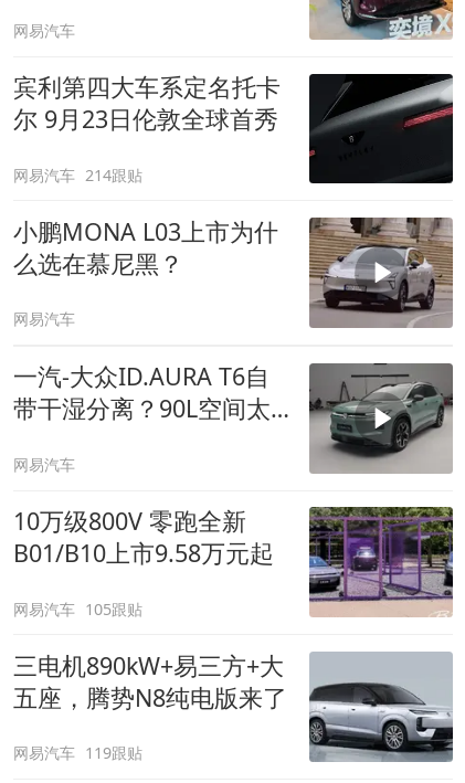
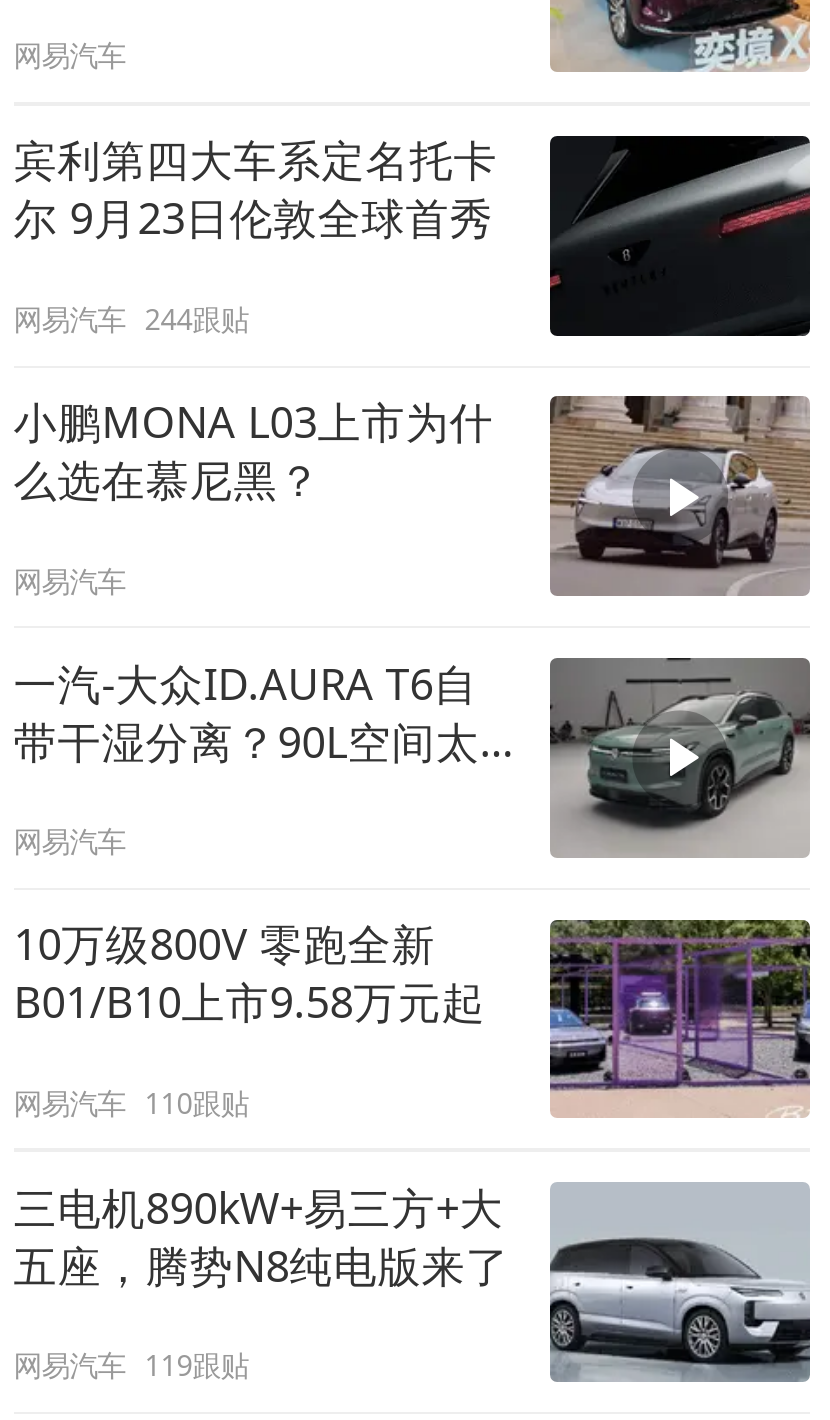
[13,164,143,185] 网易汽车 214跟贴 -> [13,299,249,337] 网易汽车 244跟贴
[13,598,143,619] 网易汽车 105跟贴 -> [13,1083,249,1121] 网易汽车 110跟贴

